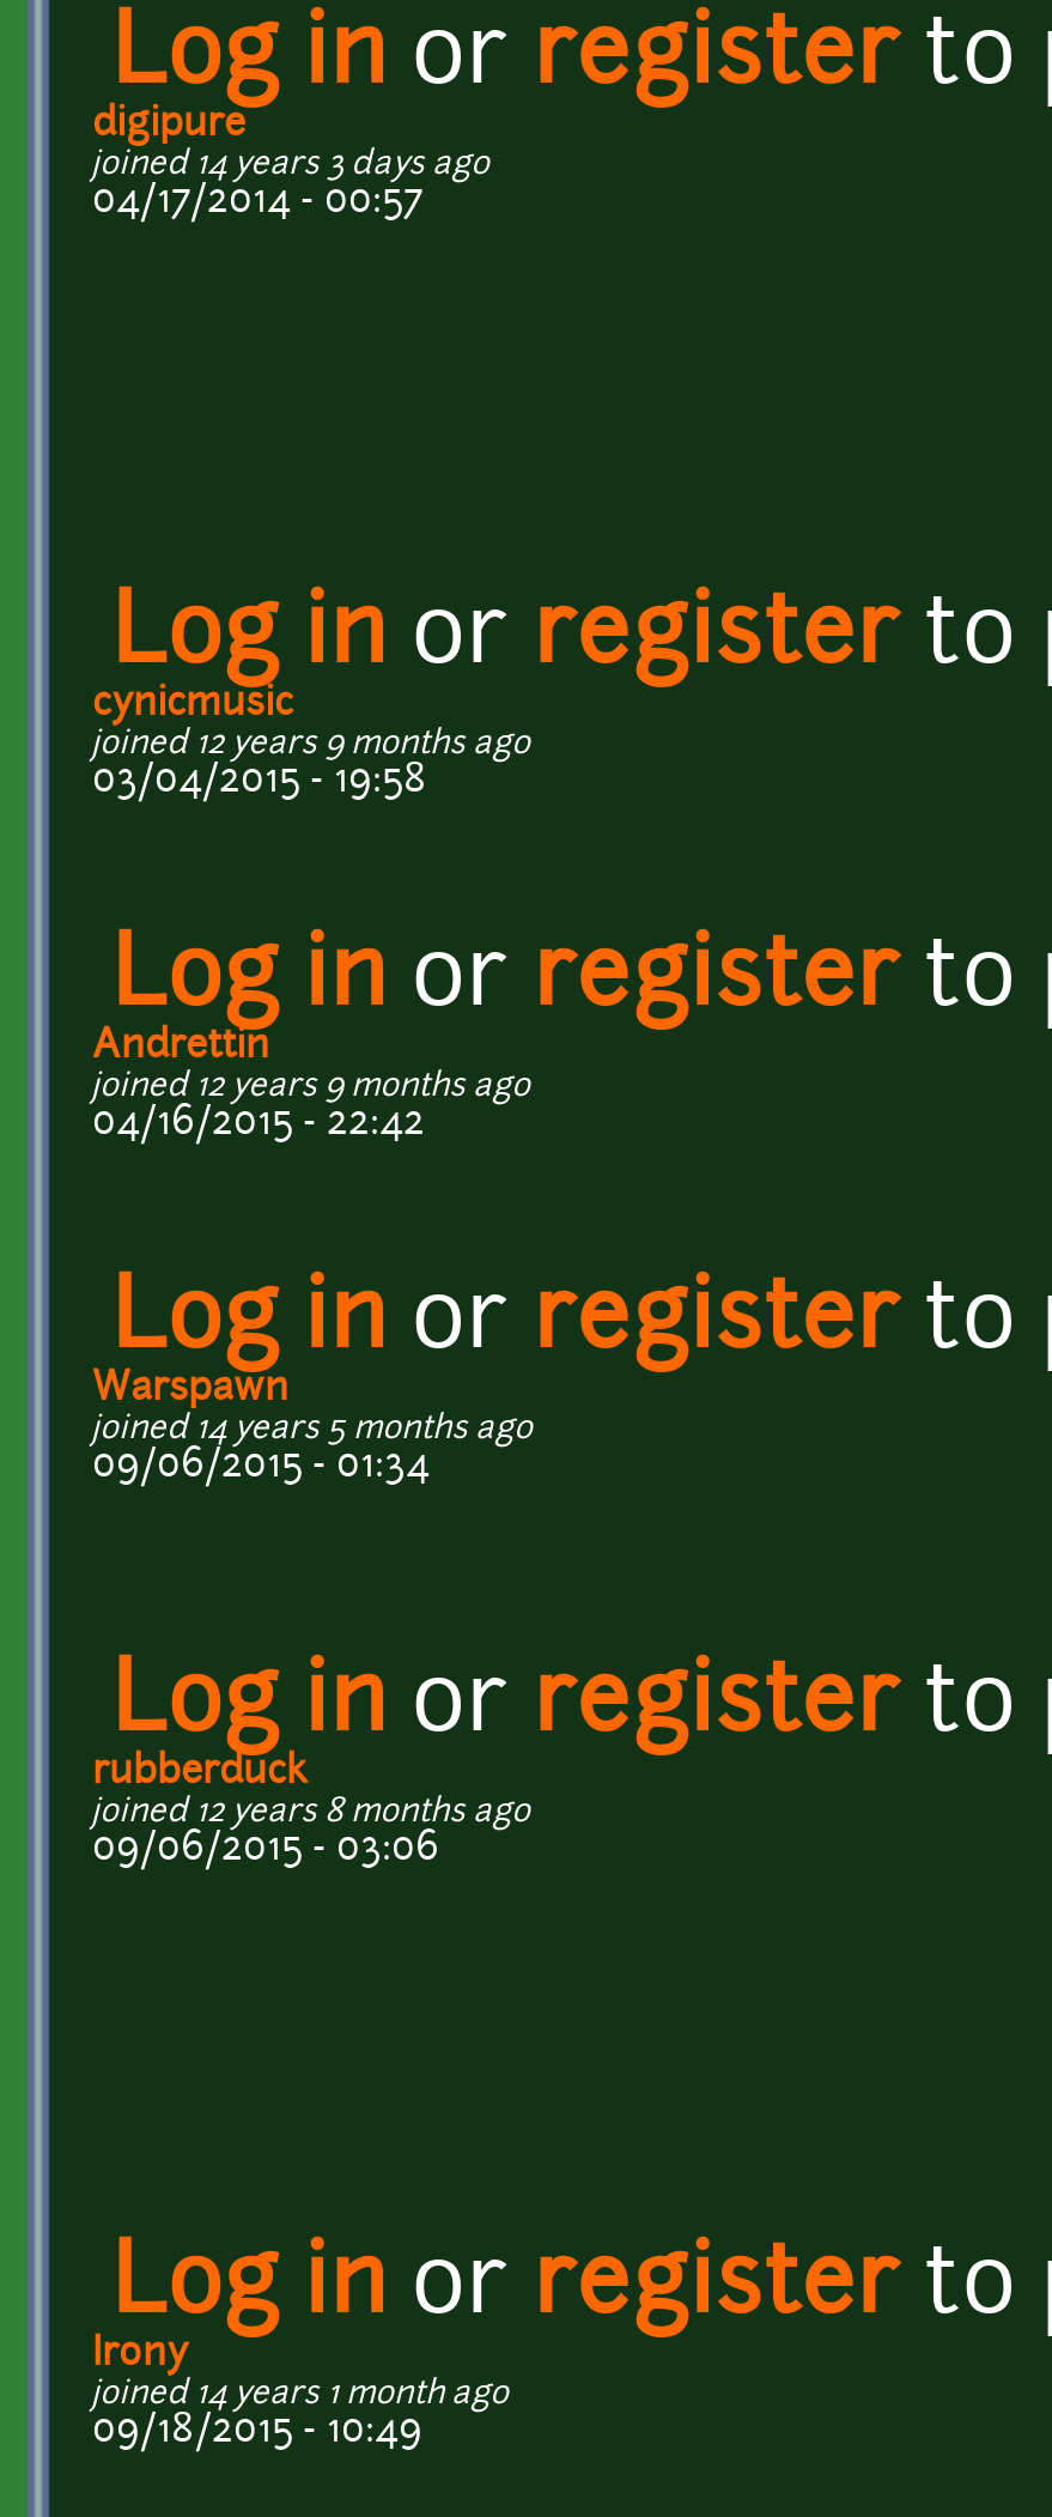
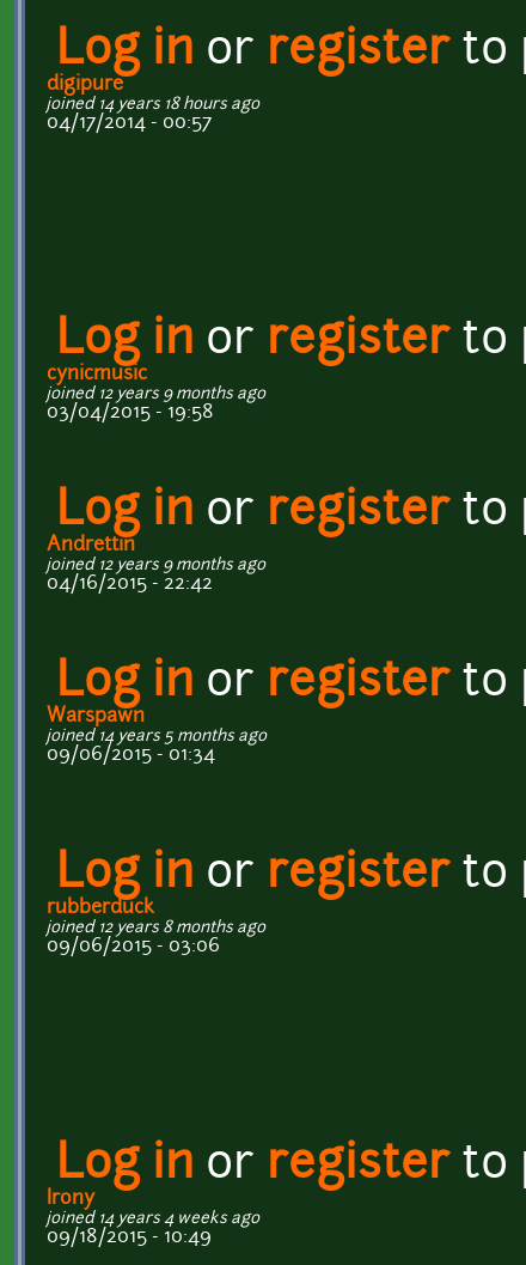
[92,149,489,180] joined 14 years 3 days ago -> [47,97,259,112] joined 14 years 18 hours ago
[92,2379,509,2410] joined 14 years 1 month ago -> [47,1211,259,1226] joined 14 years 4 weeks ago

